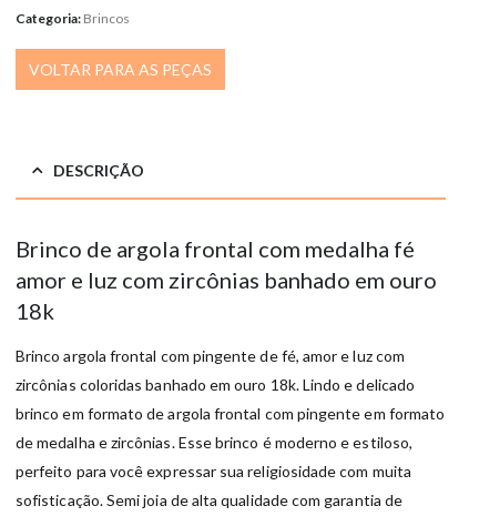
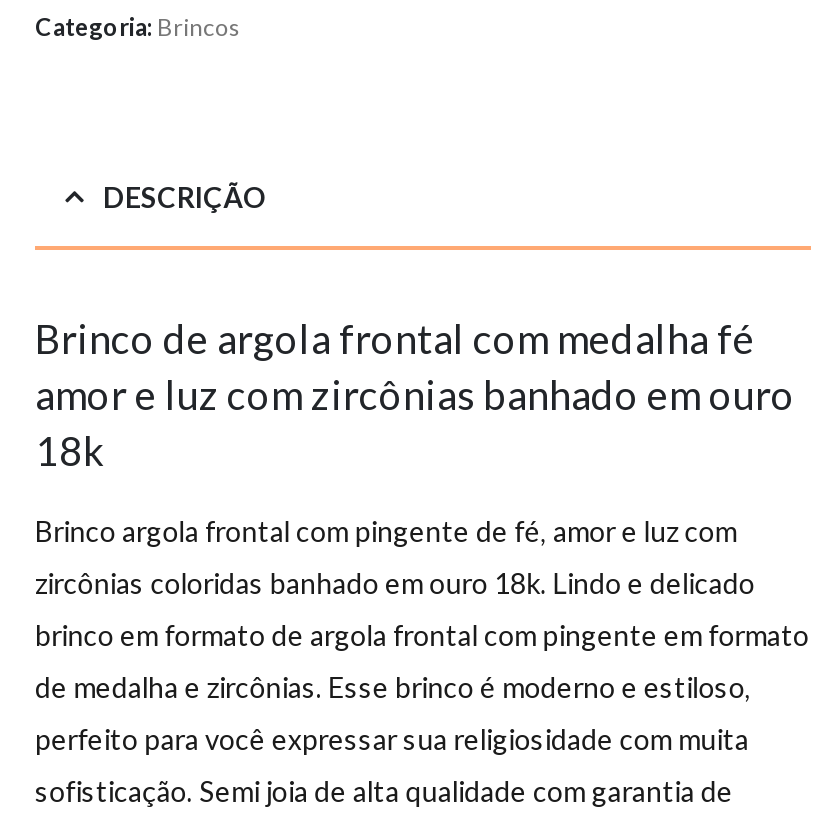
[29,60,212,78] VOLTAR PARA AS PEÇAS -> none

